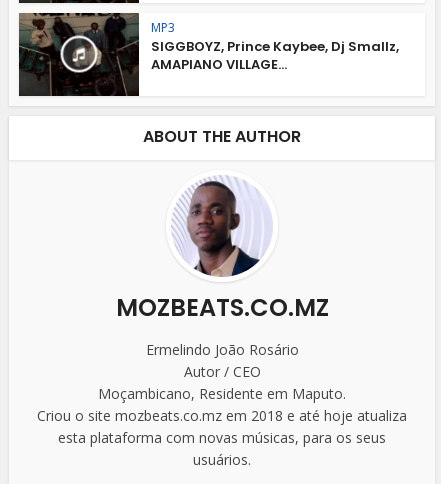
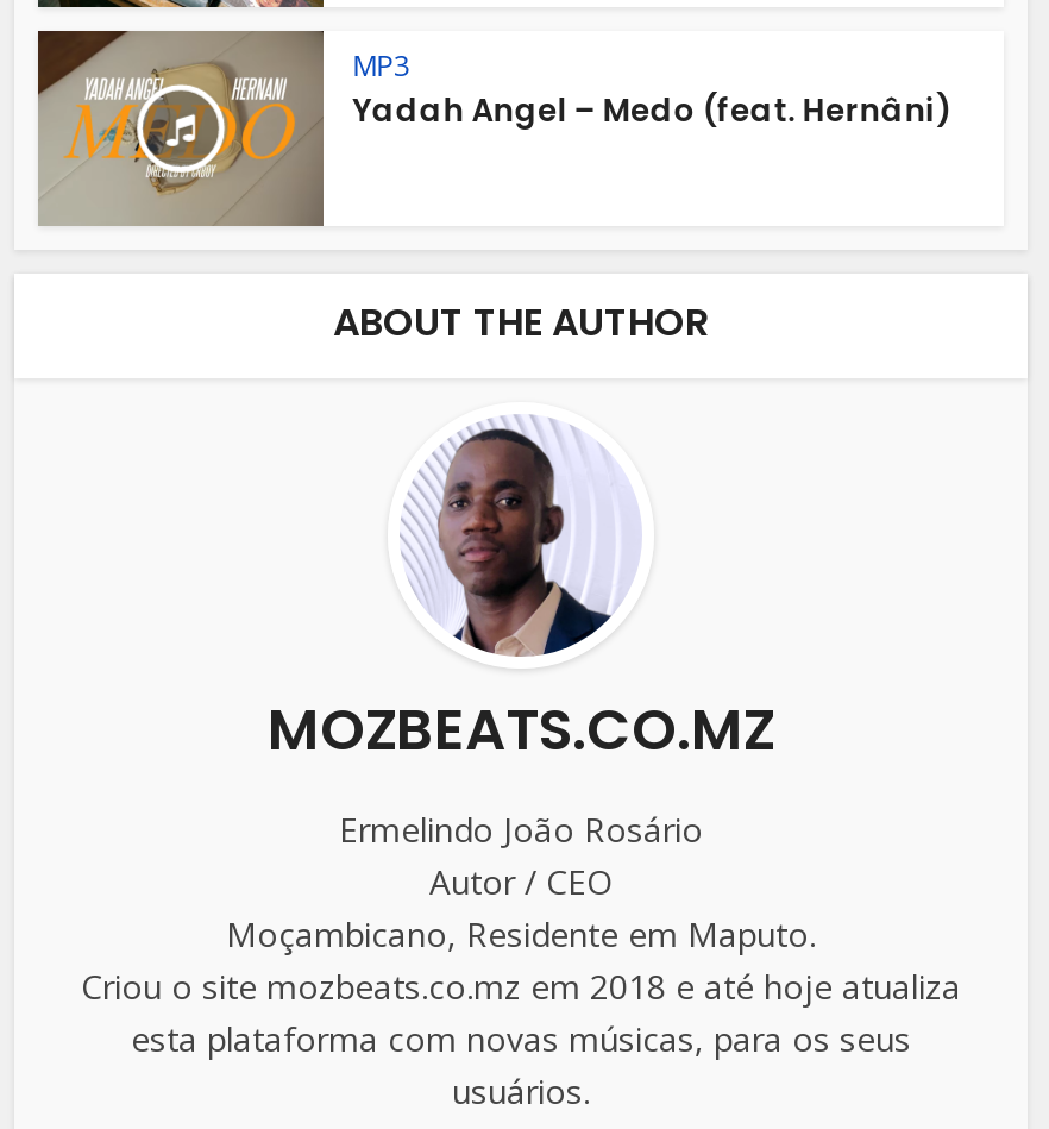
[19,13,399,96] [image] | SIGGBOYZ, Prince Kaybee, Dj Smallz, | AMAPIANO VILLAGE... -> [38,29,950,228] [image] | Yadah Angel – Medo (feat. Hernâni)

